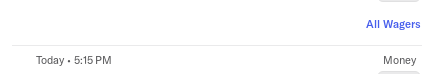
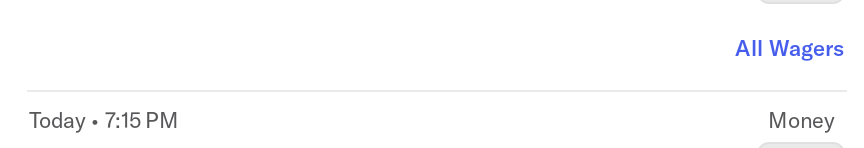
[36,53,112,67] Today • 5:15 PM -> [29,106,179,134] Today • 7:15 PM

